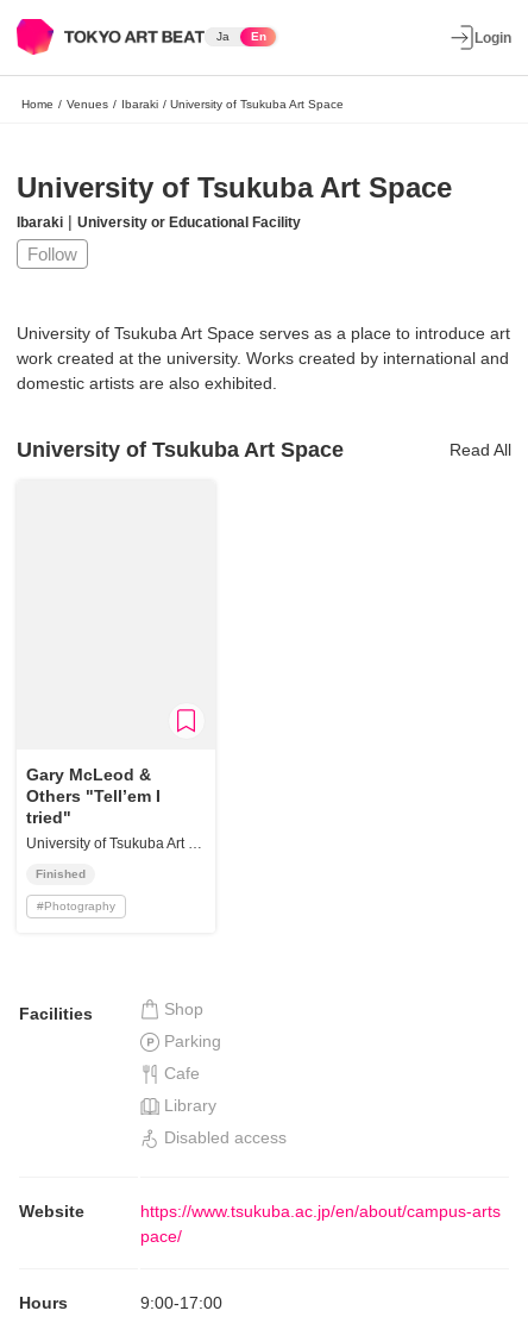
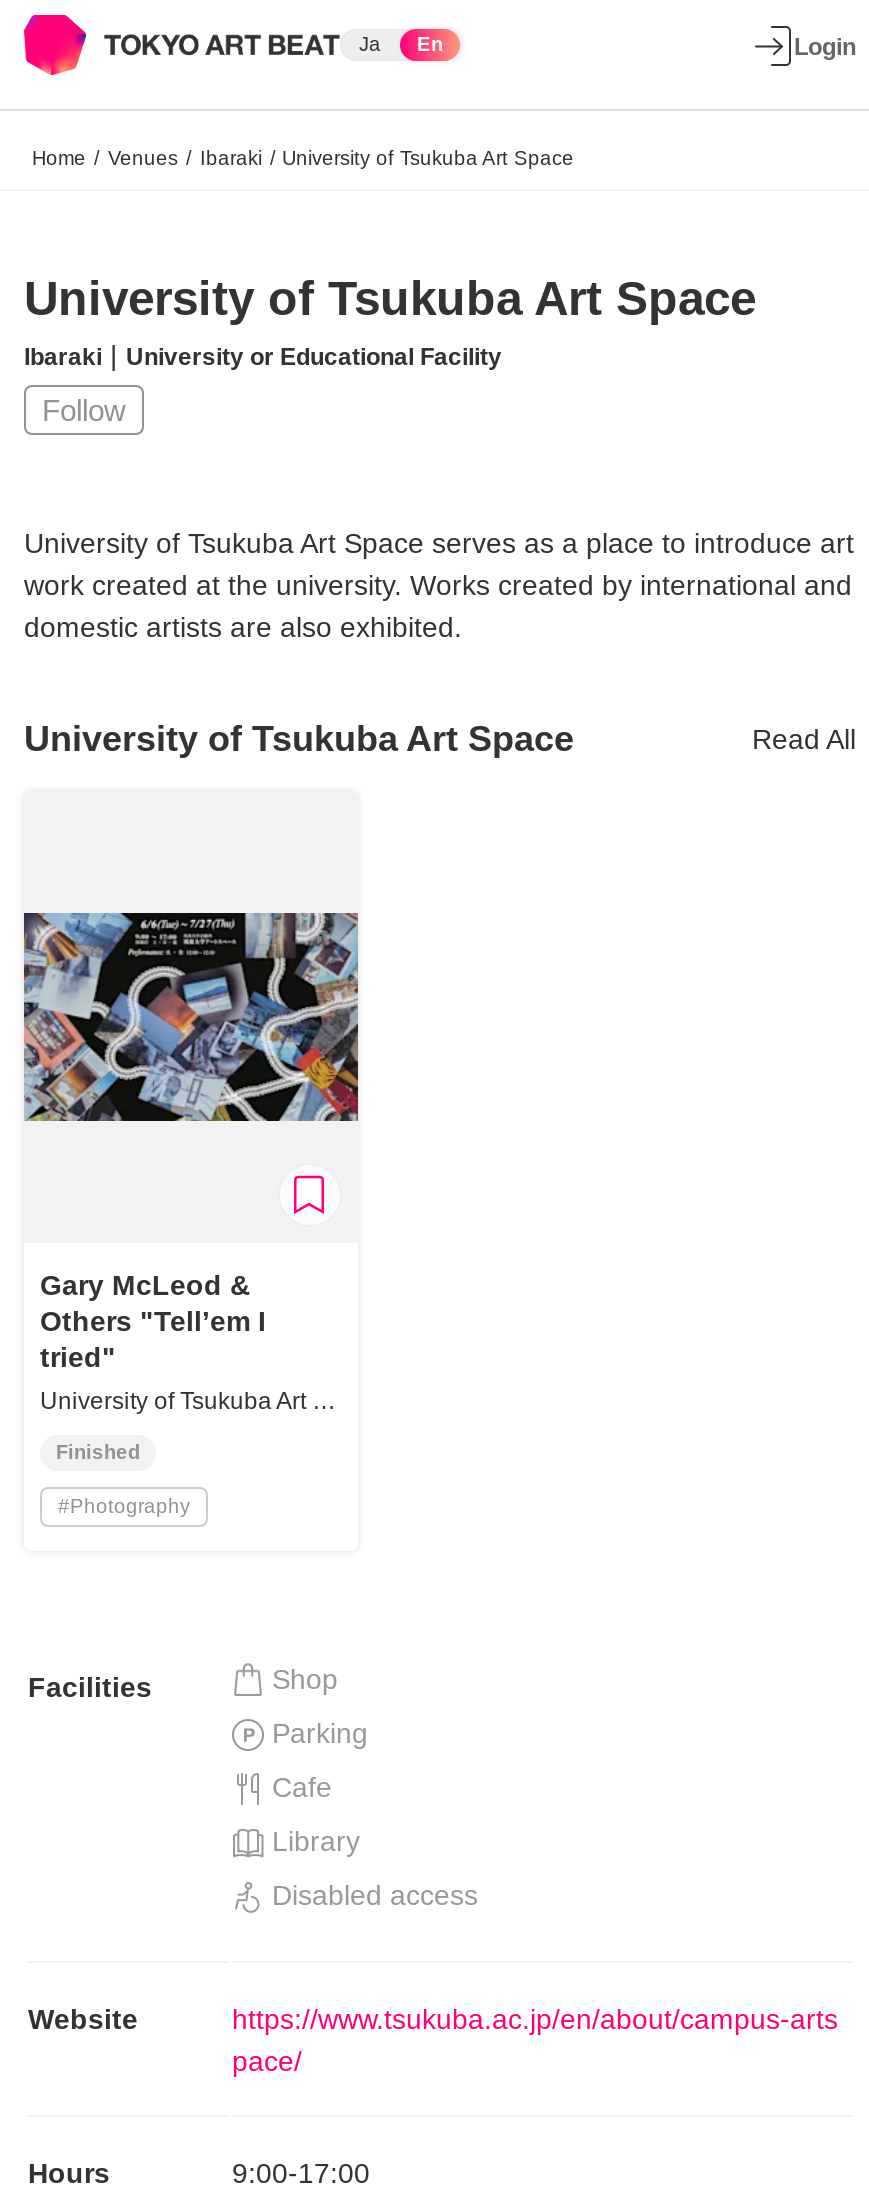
none -> [22,911,360,1123] [image]

